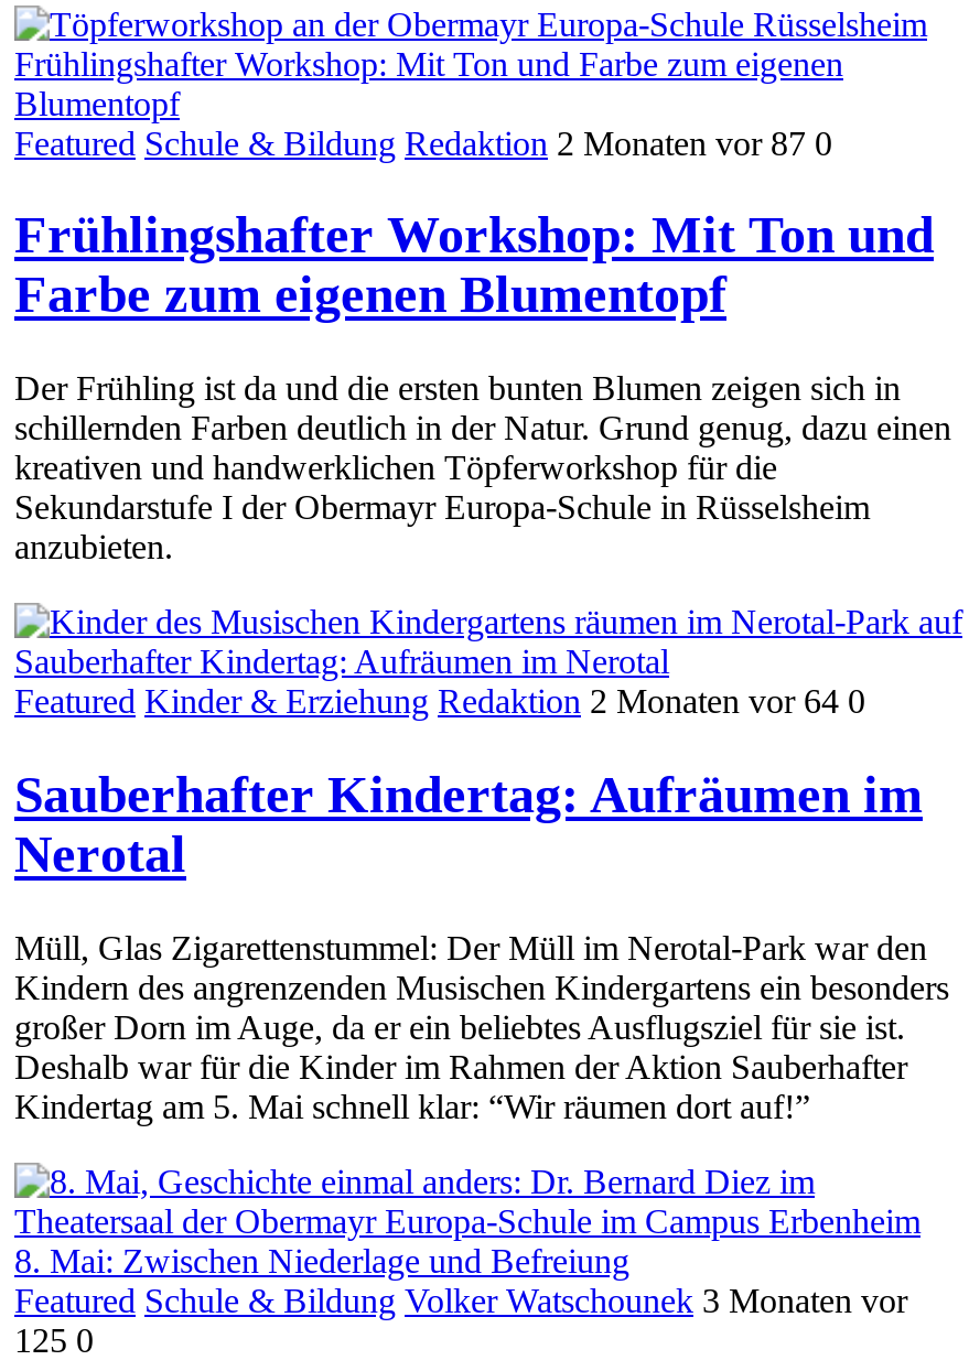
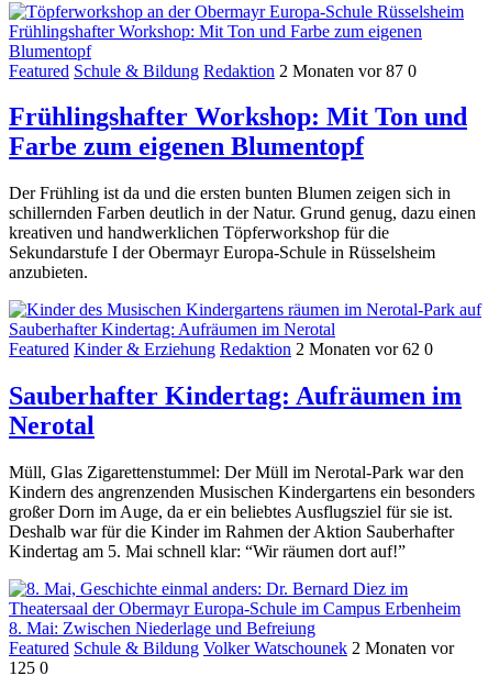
[14,683,865,721] Featured Kinder & Erziehung Redaktion 2 Monaten vor 64 0 -> [9,340,433,359] Featured Kinder & Erziehung Redaktion 2 Monaten vor 62 0
[14,1282,907,1320] Featured Schule & Bildung Volker Watschounek 3 Monaten vor -> [9,639,454,658] Featured Schule & Bildung Volker Watschounek 2 Monaten vor

